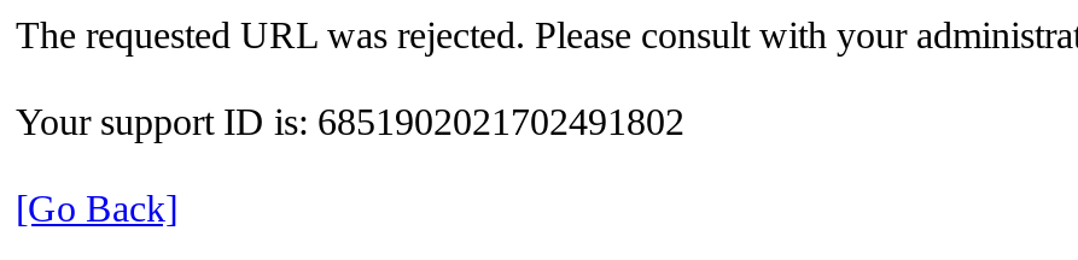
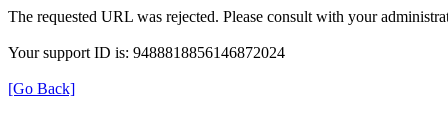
[16,101,684,142] Your support ID is: 6851902021702491802 -> [8,44,285,61] Your support ID is: 9488818856146872024

